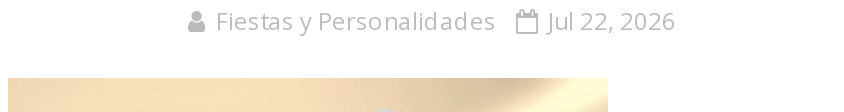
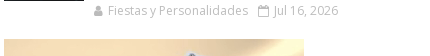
[216,4,676,38] Fiestas y Personalidades Jul 22, 2026 -> [108,2,338,19] Fiestas y Personalidades Jul 16, 2026

